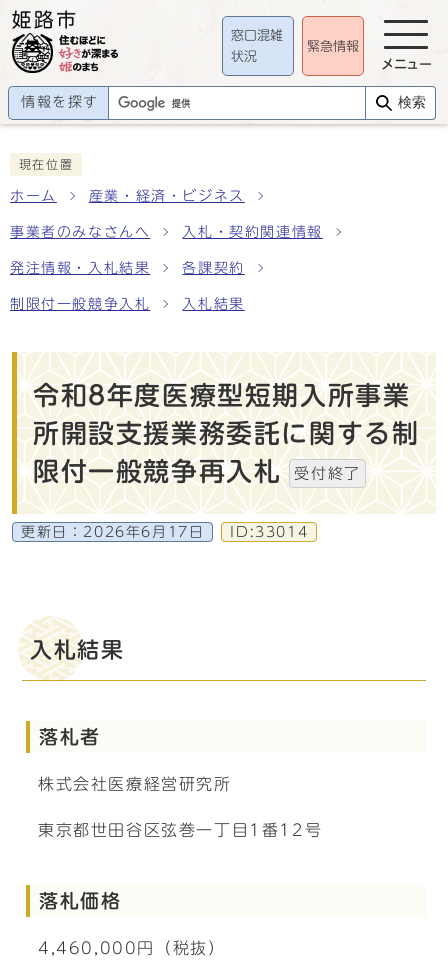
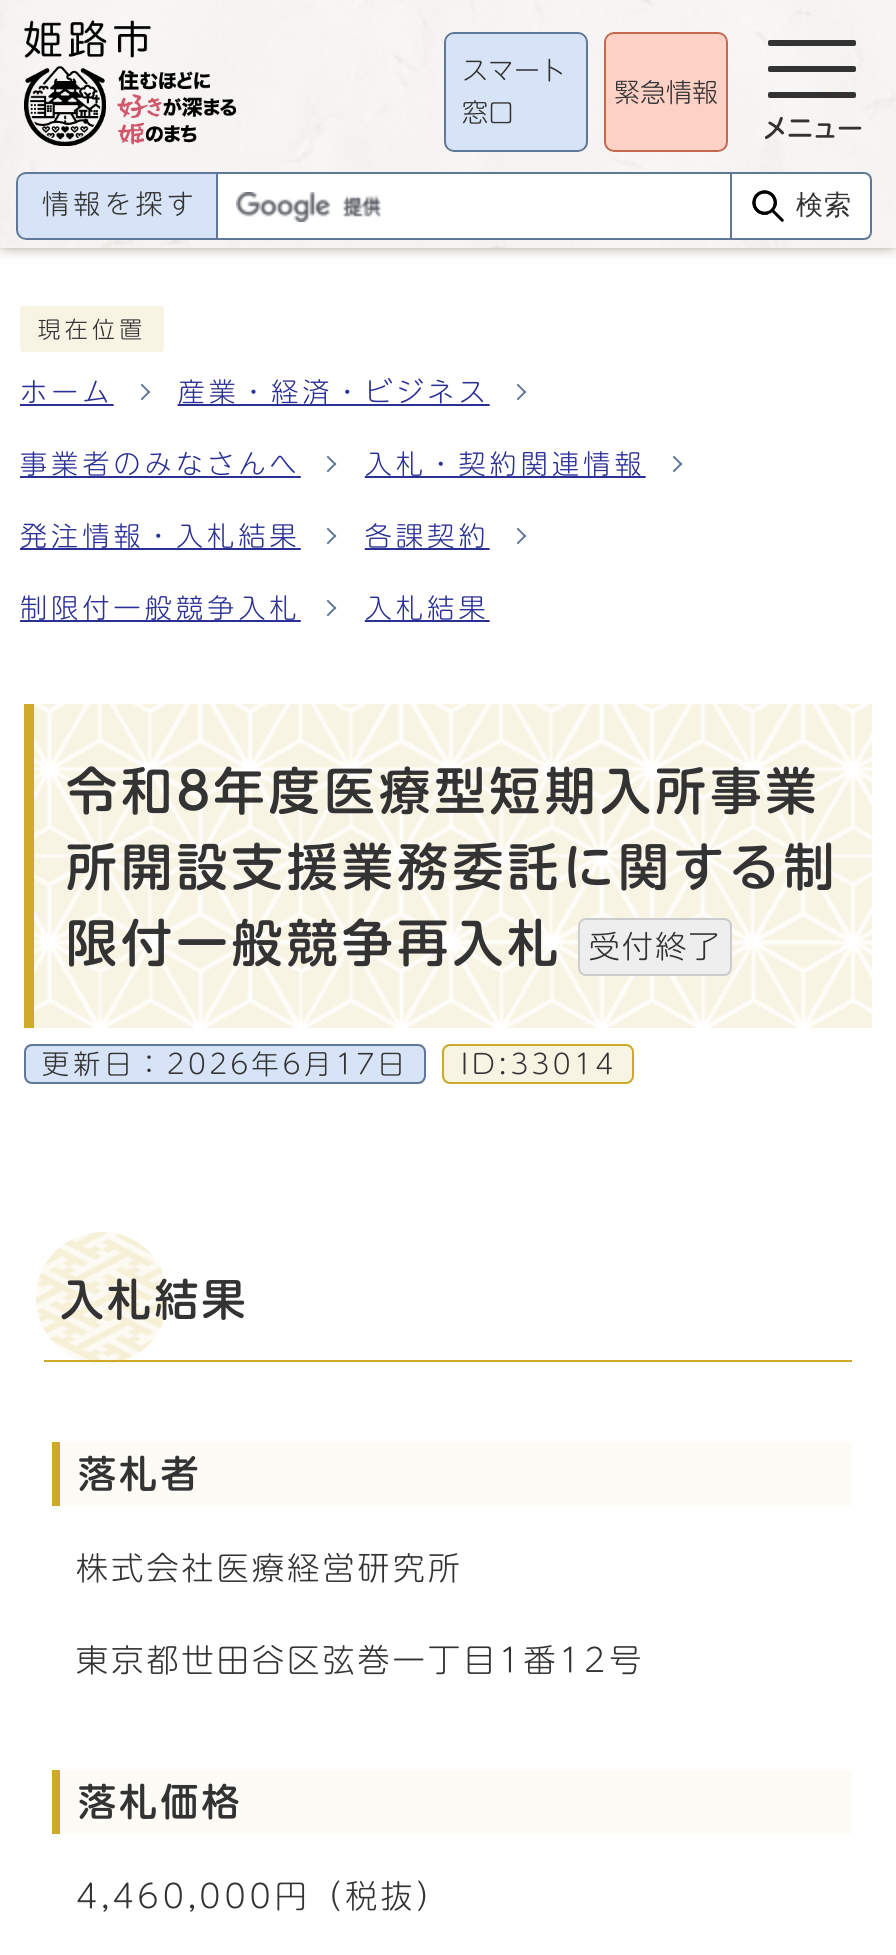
[231,29,283,42] 窓口混雑 -> [462,57,566,83] スマート
[231,50,257,63] 状況 -> [462,101,514,127] 窓口

